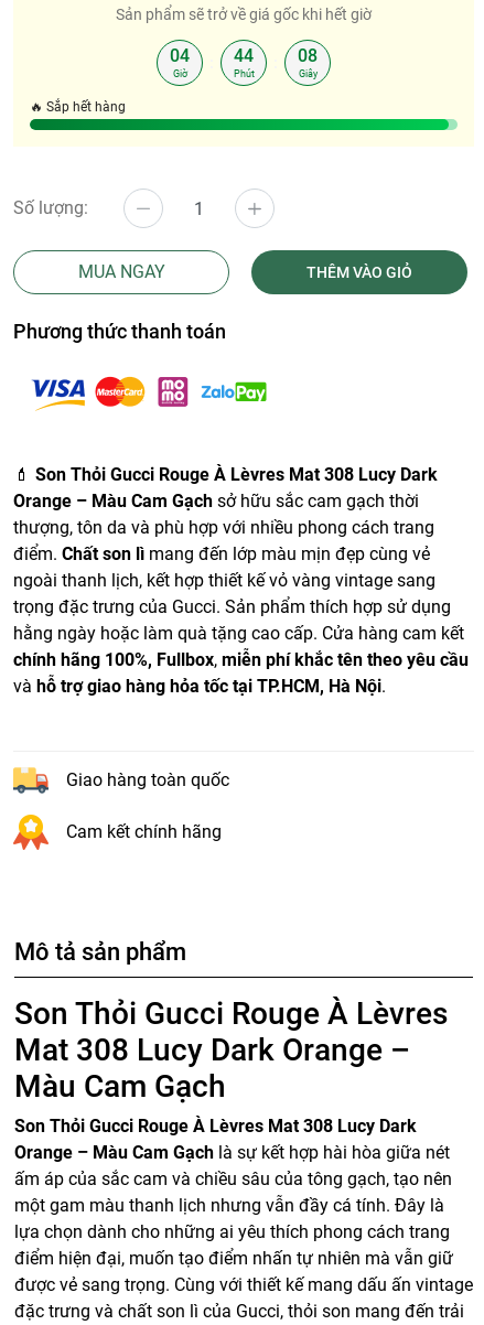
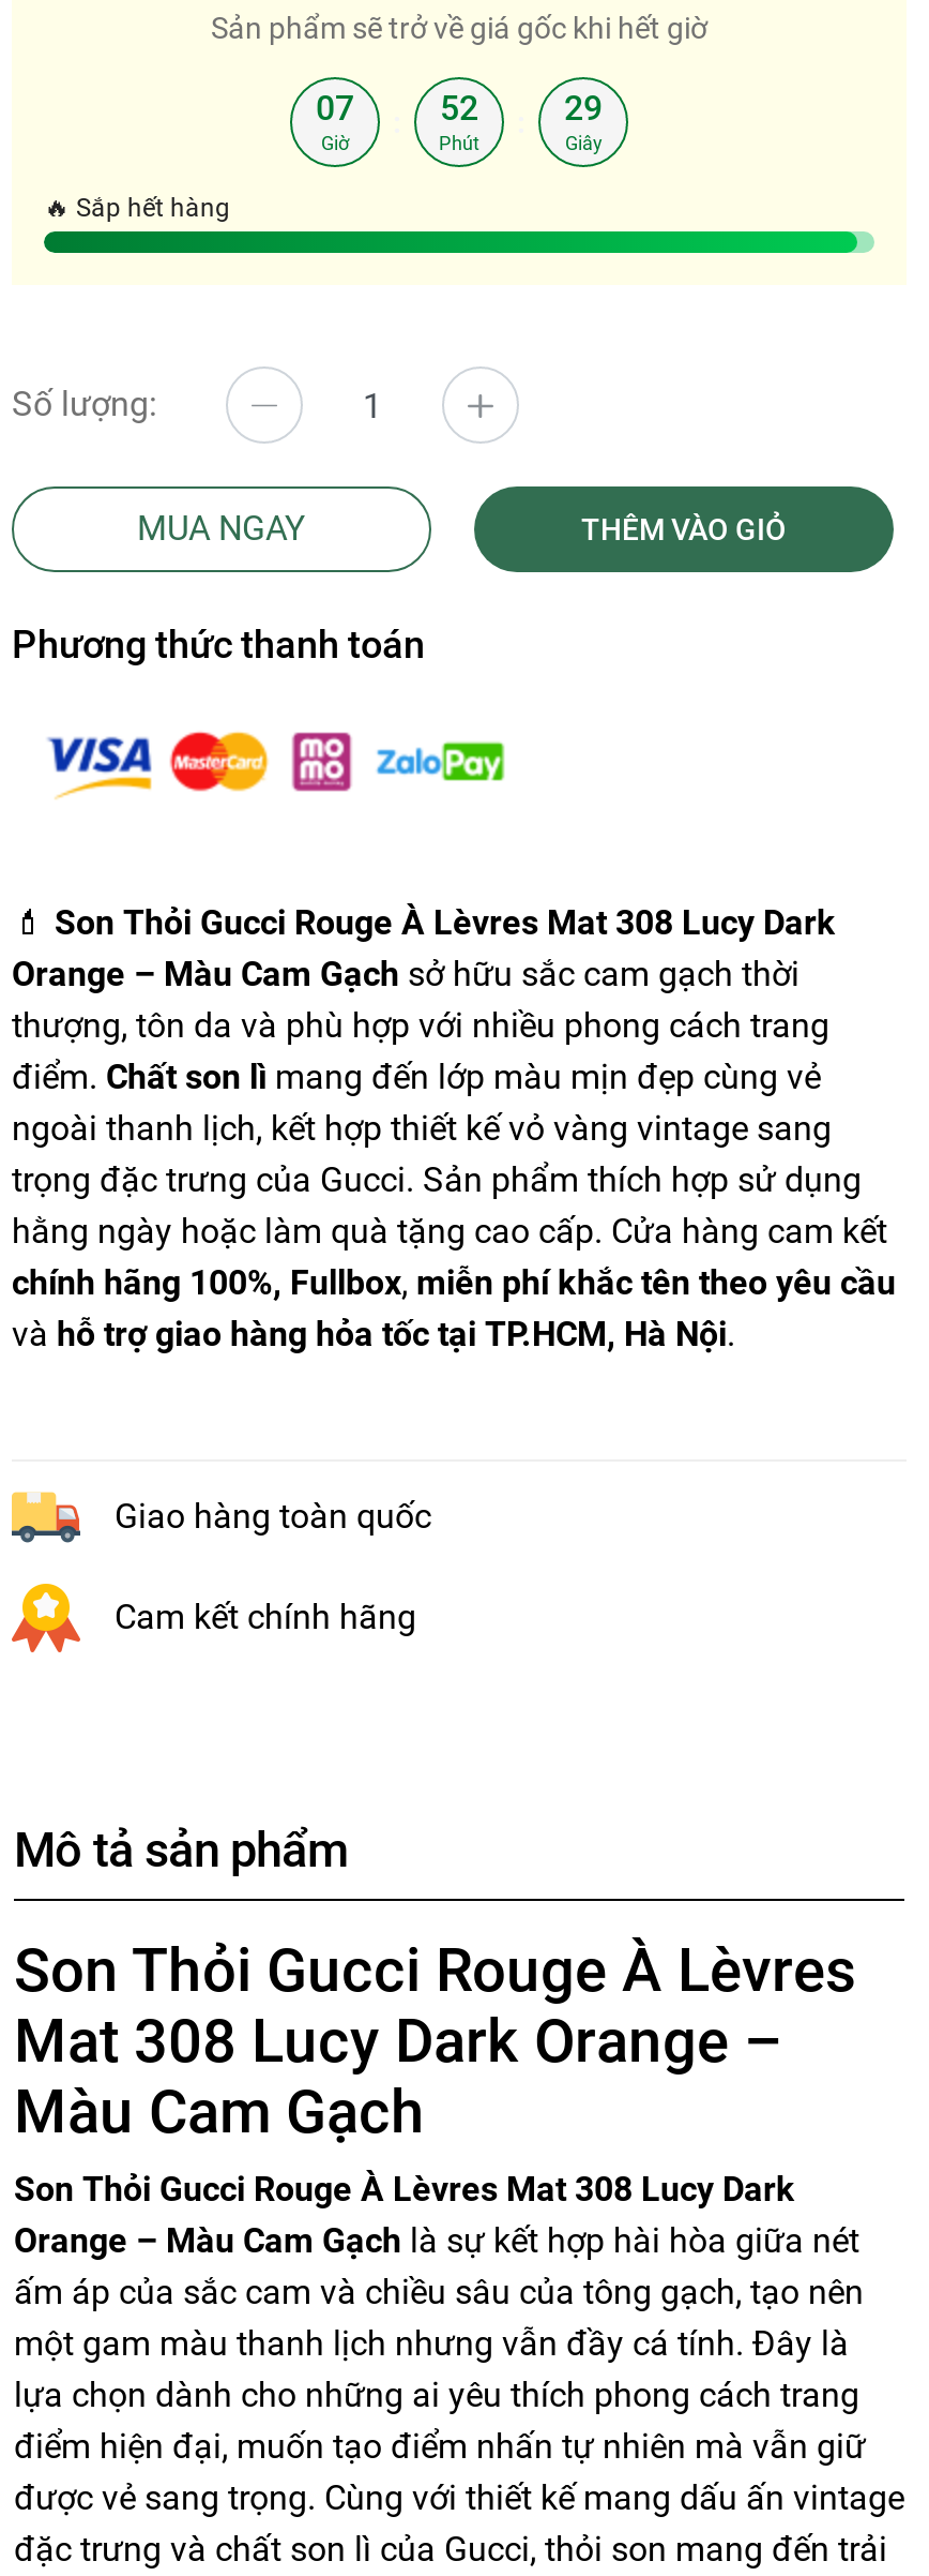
[170,46,190,66] 04 -> [316,89,354,129] 07
[234,46,254,66] 44 -> [440,89,478,129] 52
[298,46,318,66] 08 -> [564,89,603,129] 29

